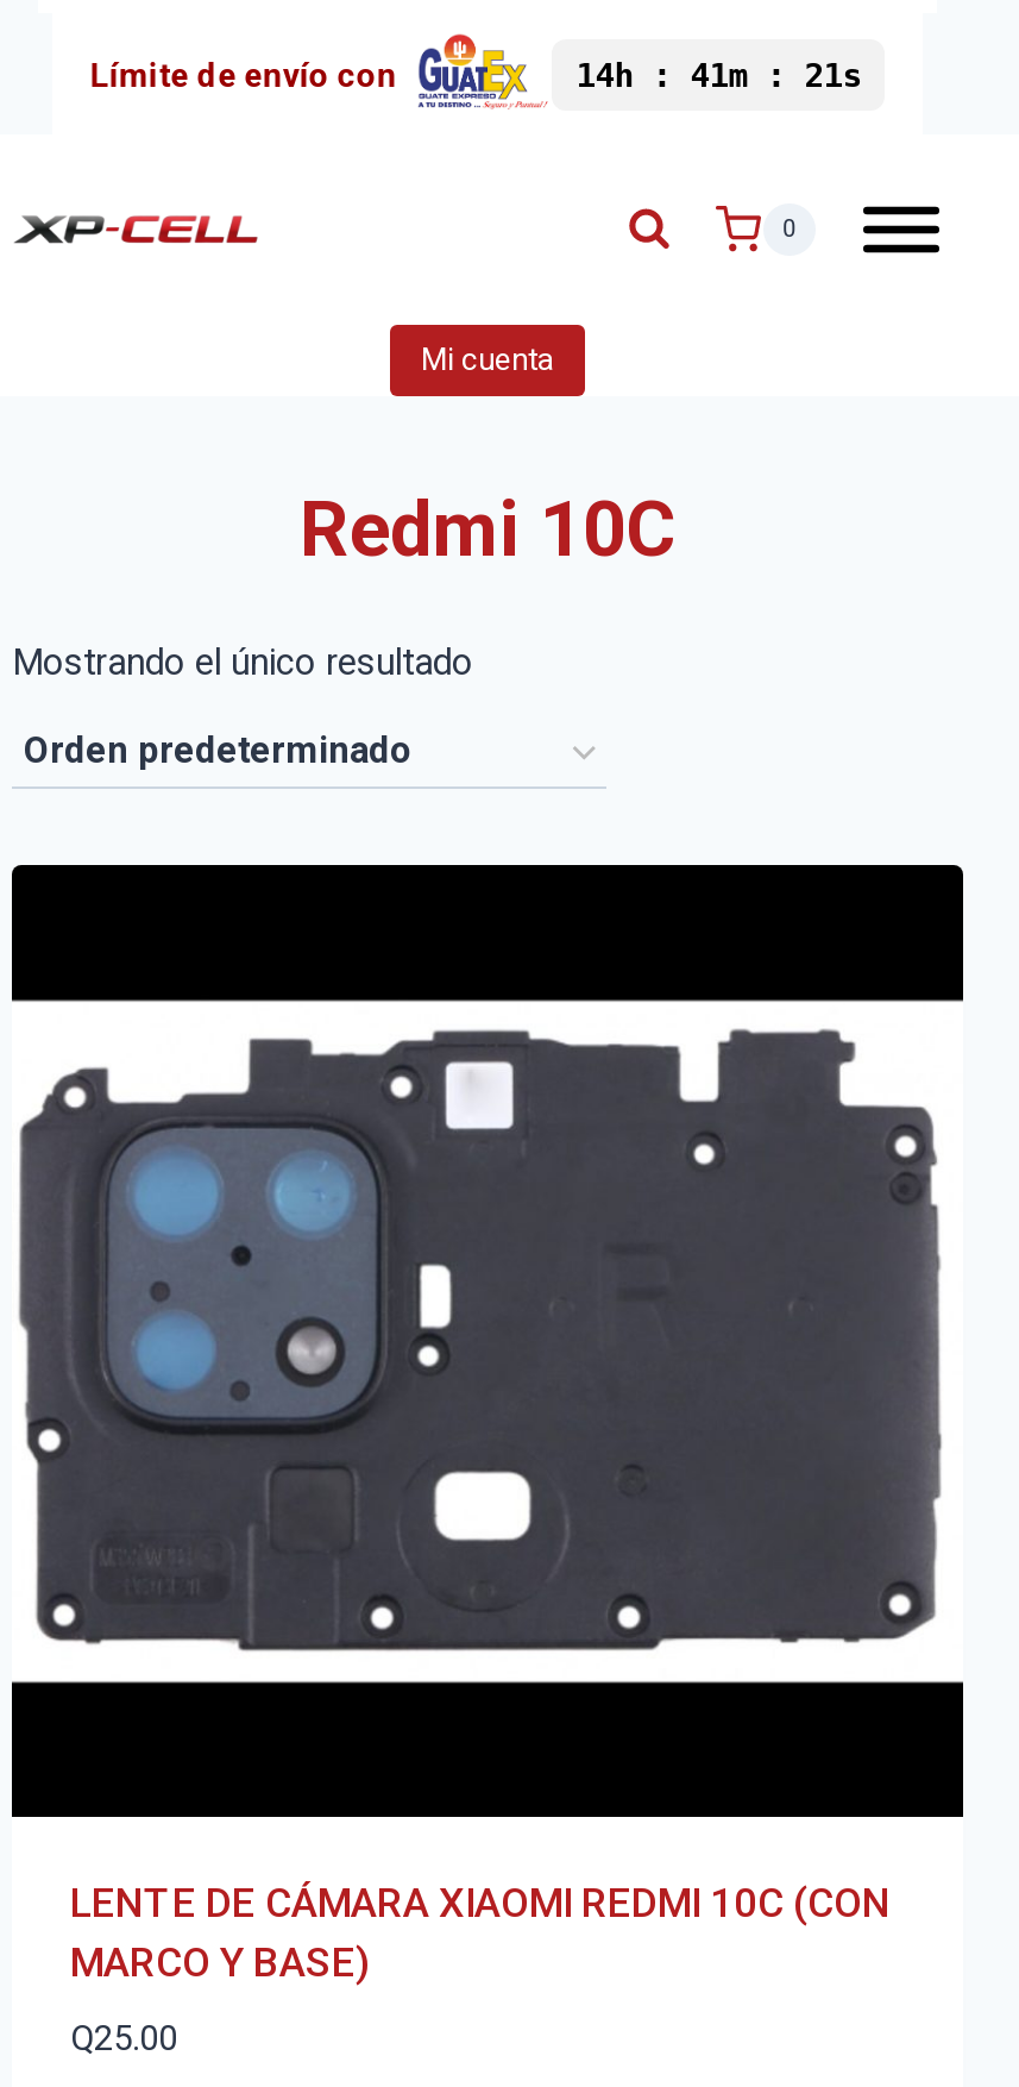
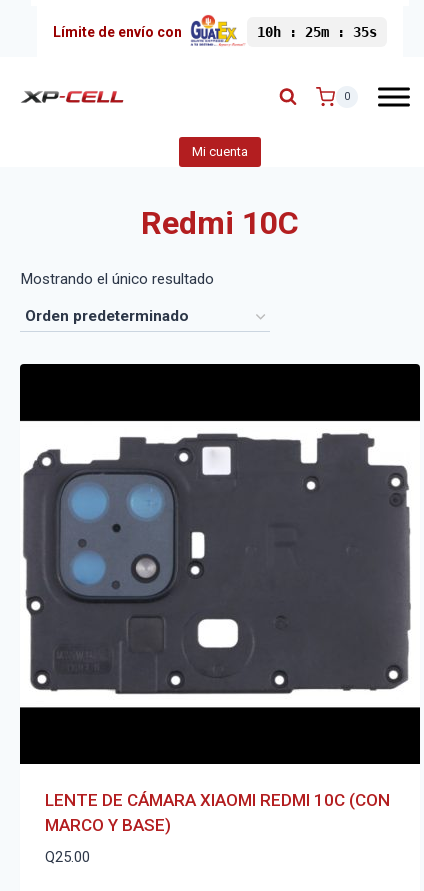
[576,55,861,93] 14h : 41m : 21s -> [257,23,377,39] 10h : 25m : 35s

